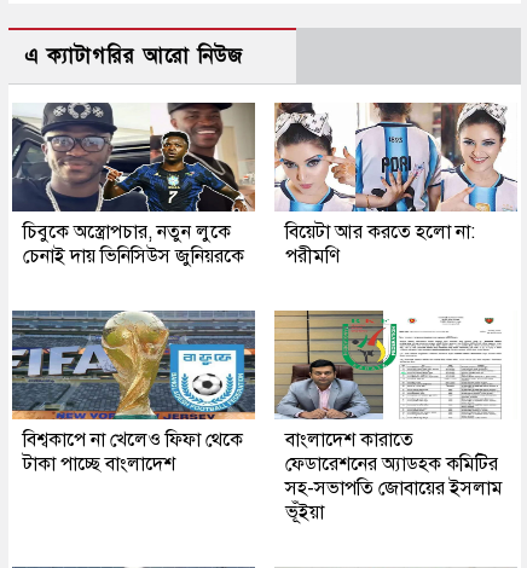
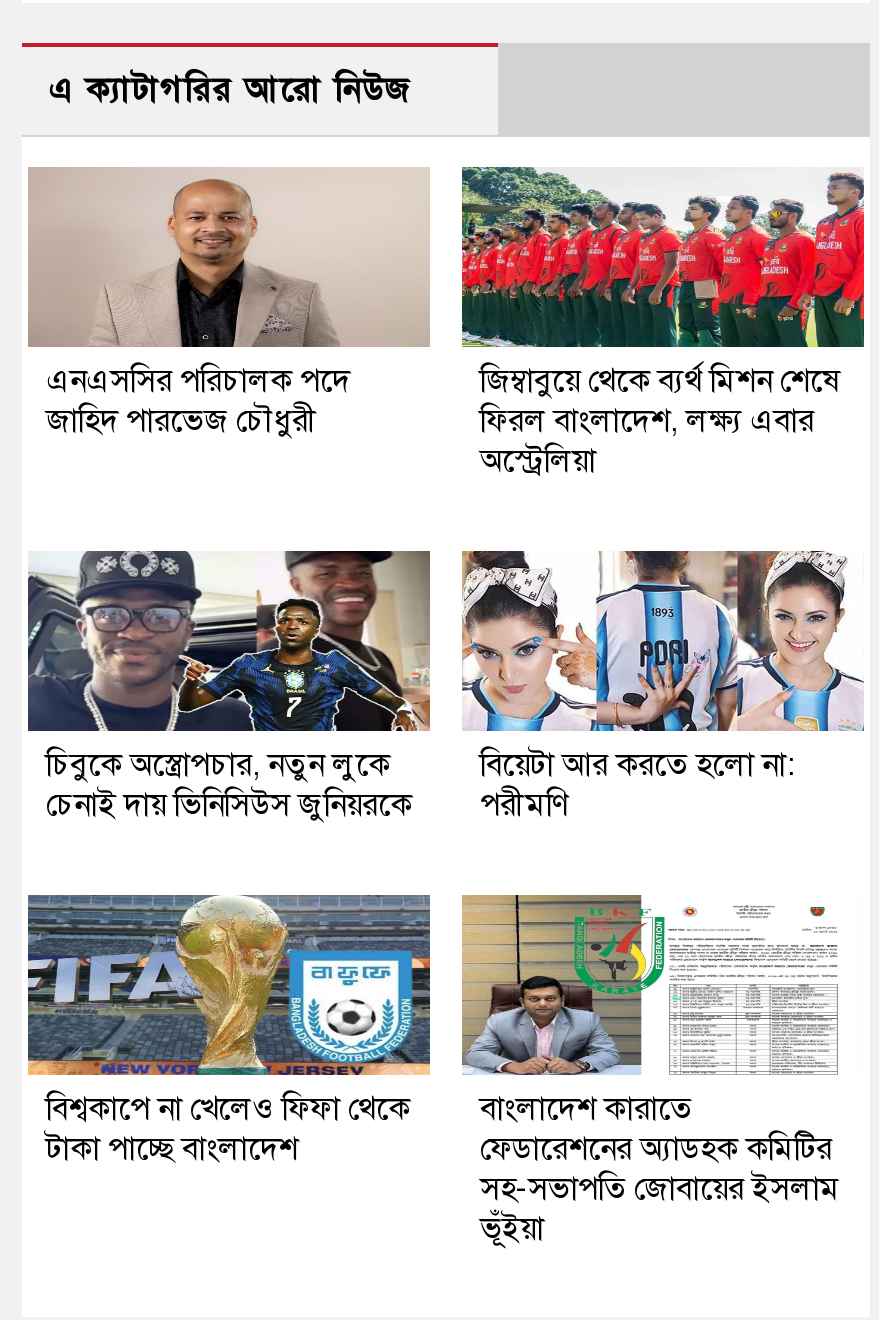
none -> [28,167,428,442] [image] | এনএসসির পরিচালক পদে | জাহিদ পারভেজ চৌধুরী
none -> [460,165,866,482] [image] | জিম্বাবুয়ে থেকে ব্যর্থ মিশন শেষে | ফিরল বাংলাদেশ, লক্ষ্য এবার | অস্ট্রেলিয়া

